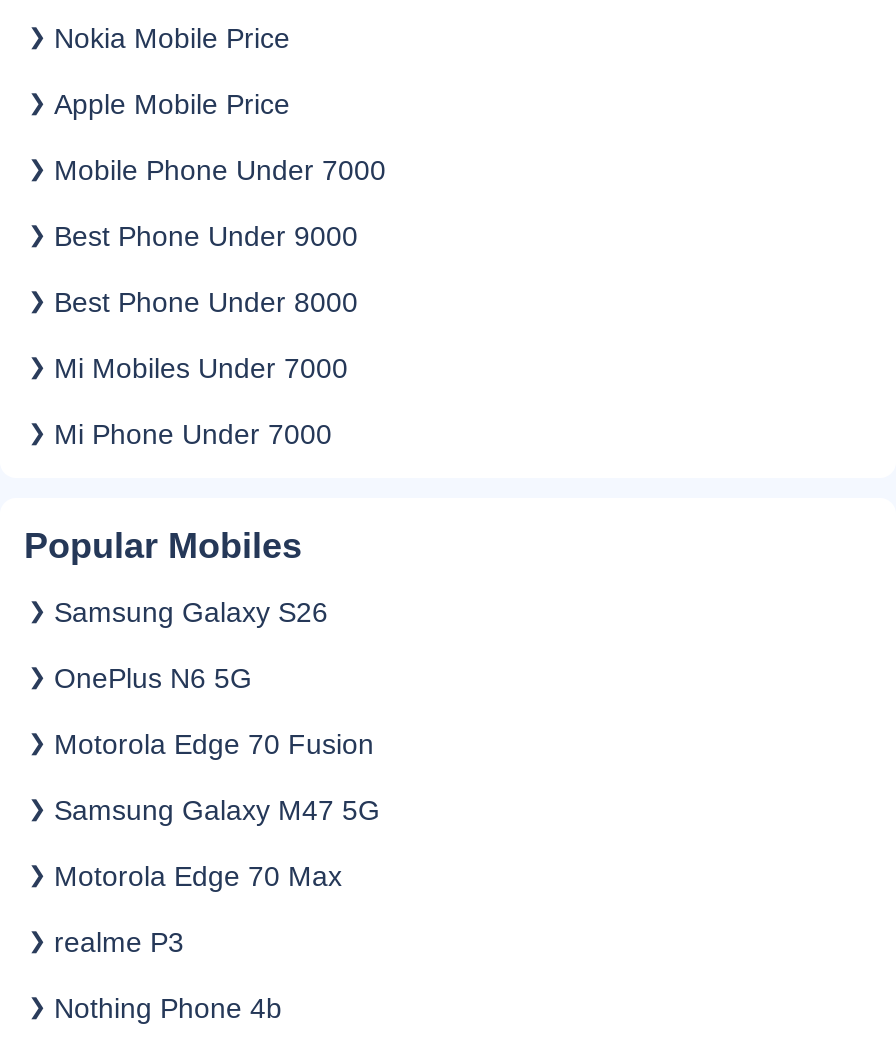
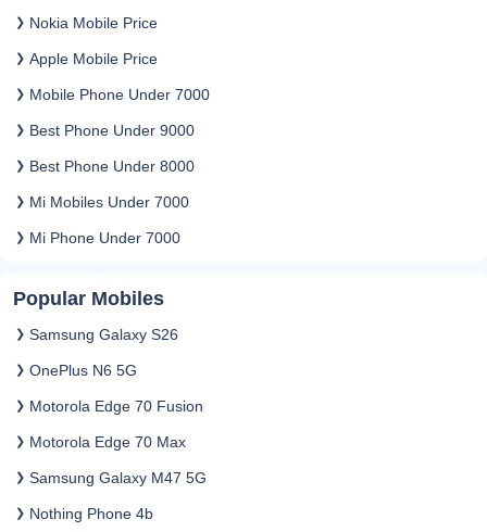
moved [54,794,380,826] -> [29,469,207,486]: Samsung Galaxy M47 5G
[54,926,184,958] realme P3 -> none

